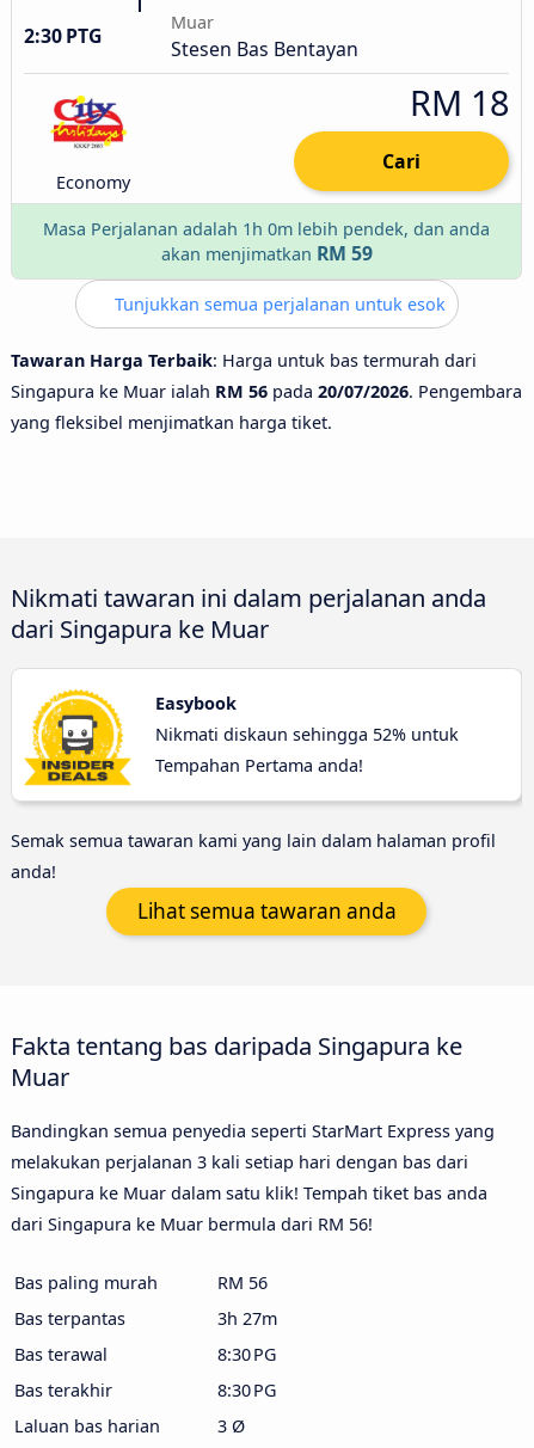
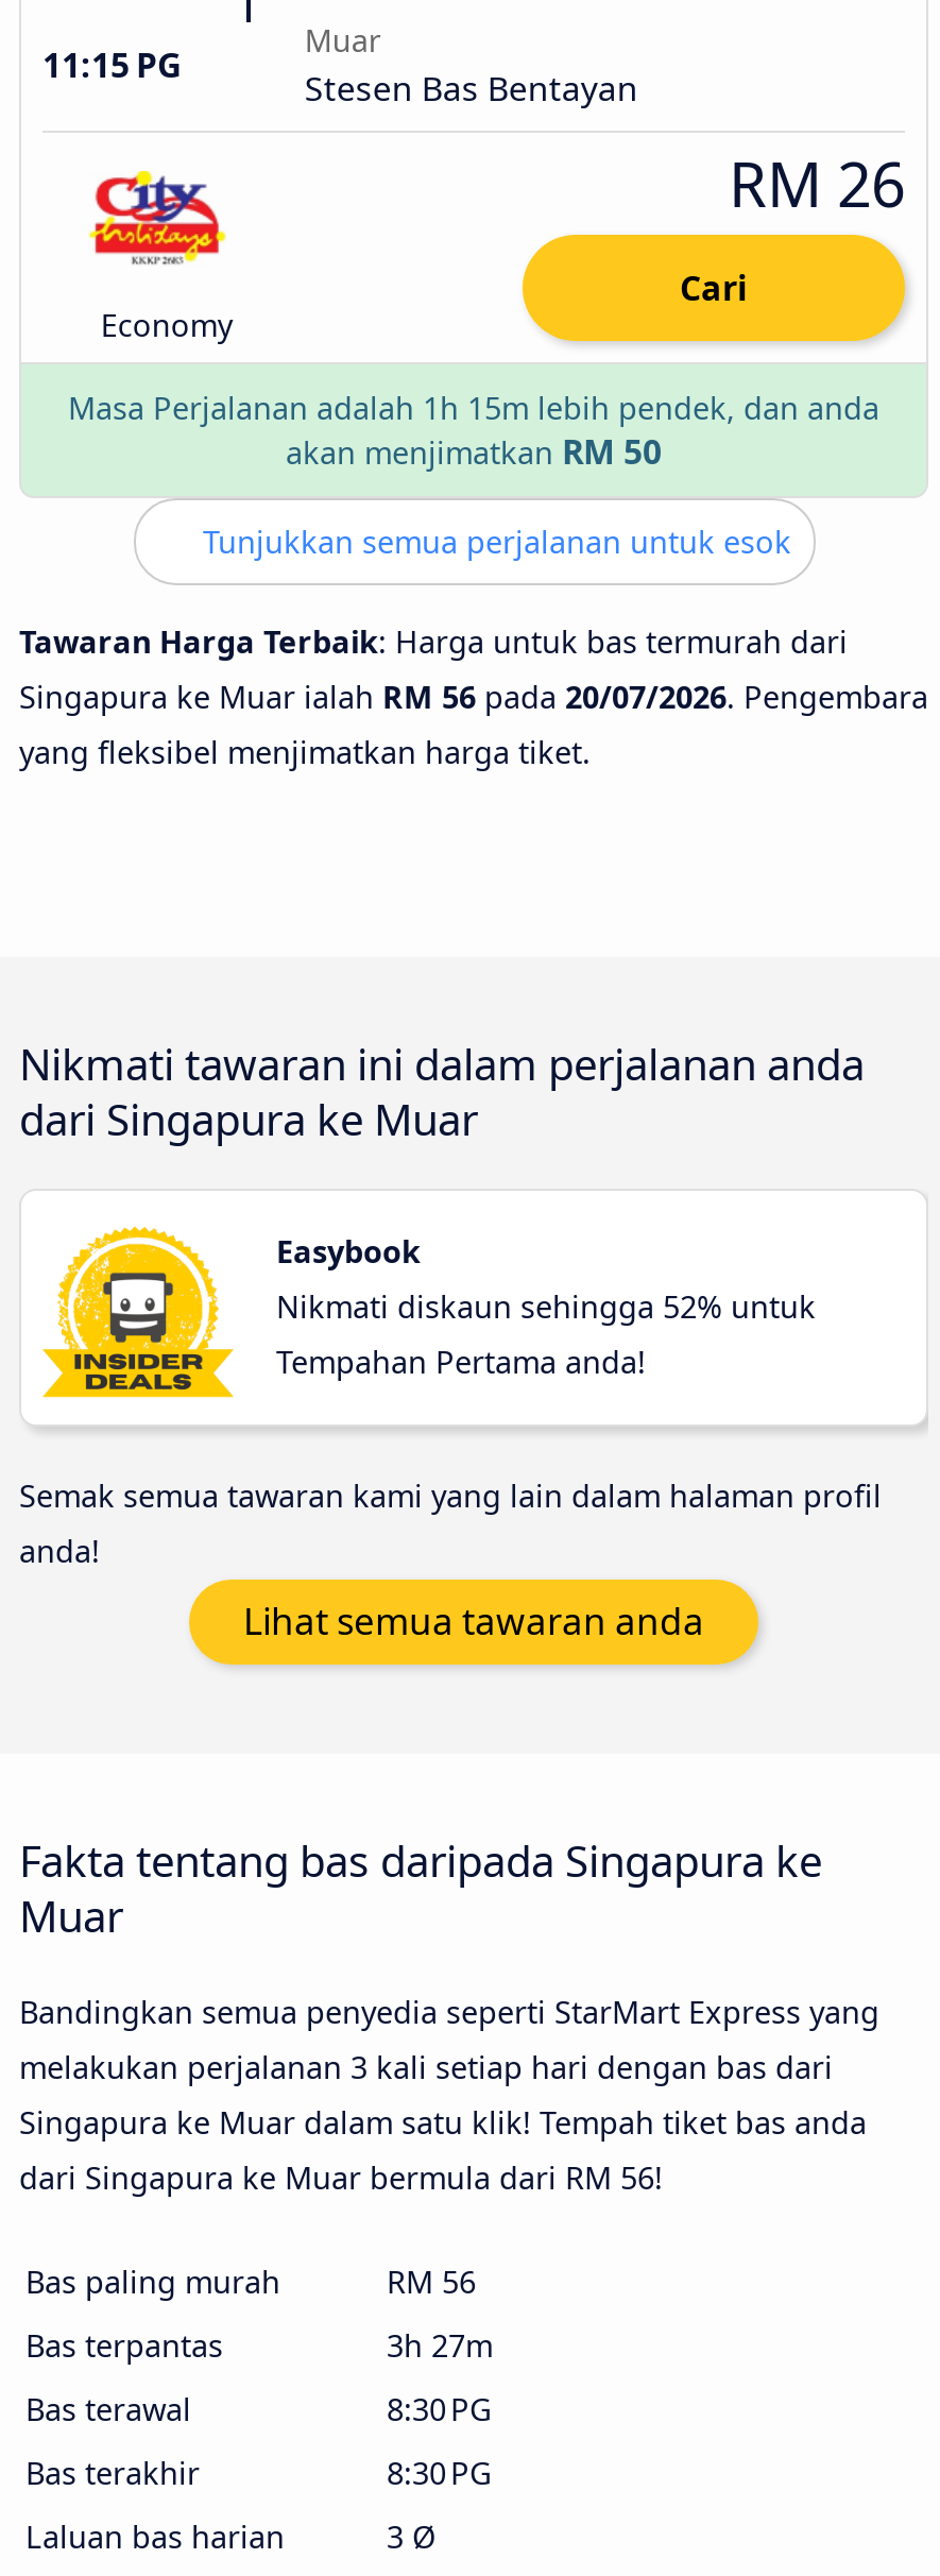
[24,22,102,49] 2:30 PTG -> [42,41,181,87] 11:15 PG
[410,78,509,125] RM 18 -> [729,140,905,223] RM 26
[43,217,490,240] Masa Perjalanan adalah 1h 0m lebih pendek, dan anda -> [68,387,879,427] Masa Perjalanan adalah 1h 15m lebih pendek, dan anda
[161,240,372,266] akan menjimatkan RM 59 -> [286,427,662,474] akan menjimatkan RM 50

